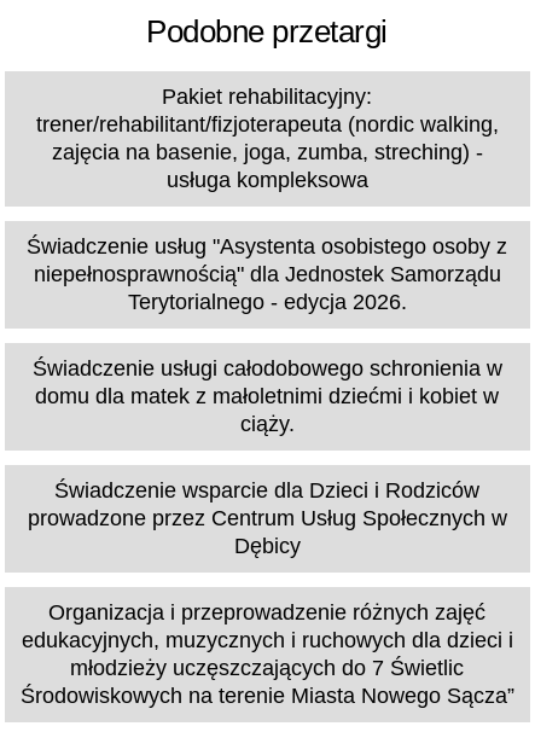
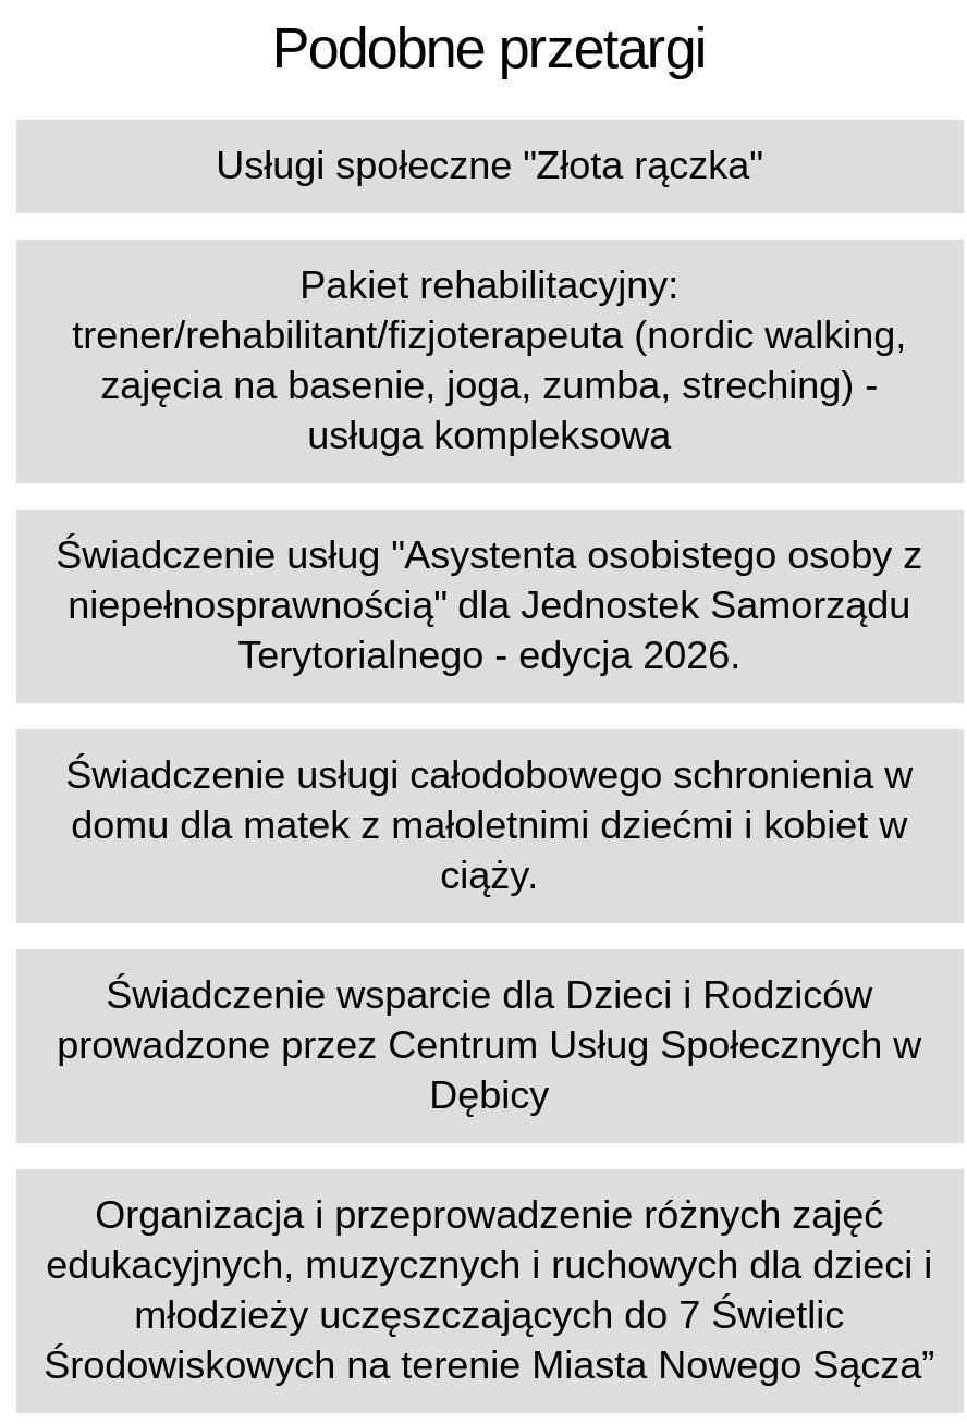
none -> [216,144,763,187] Usługi społeczne "Złota rączka"

